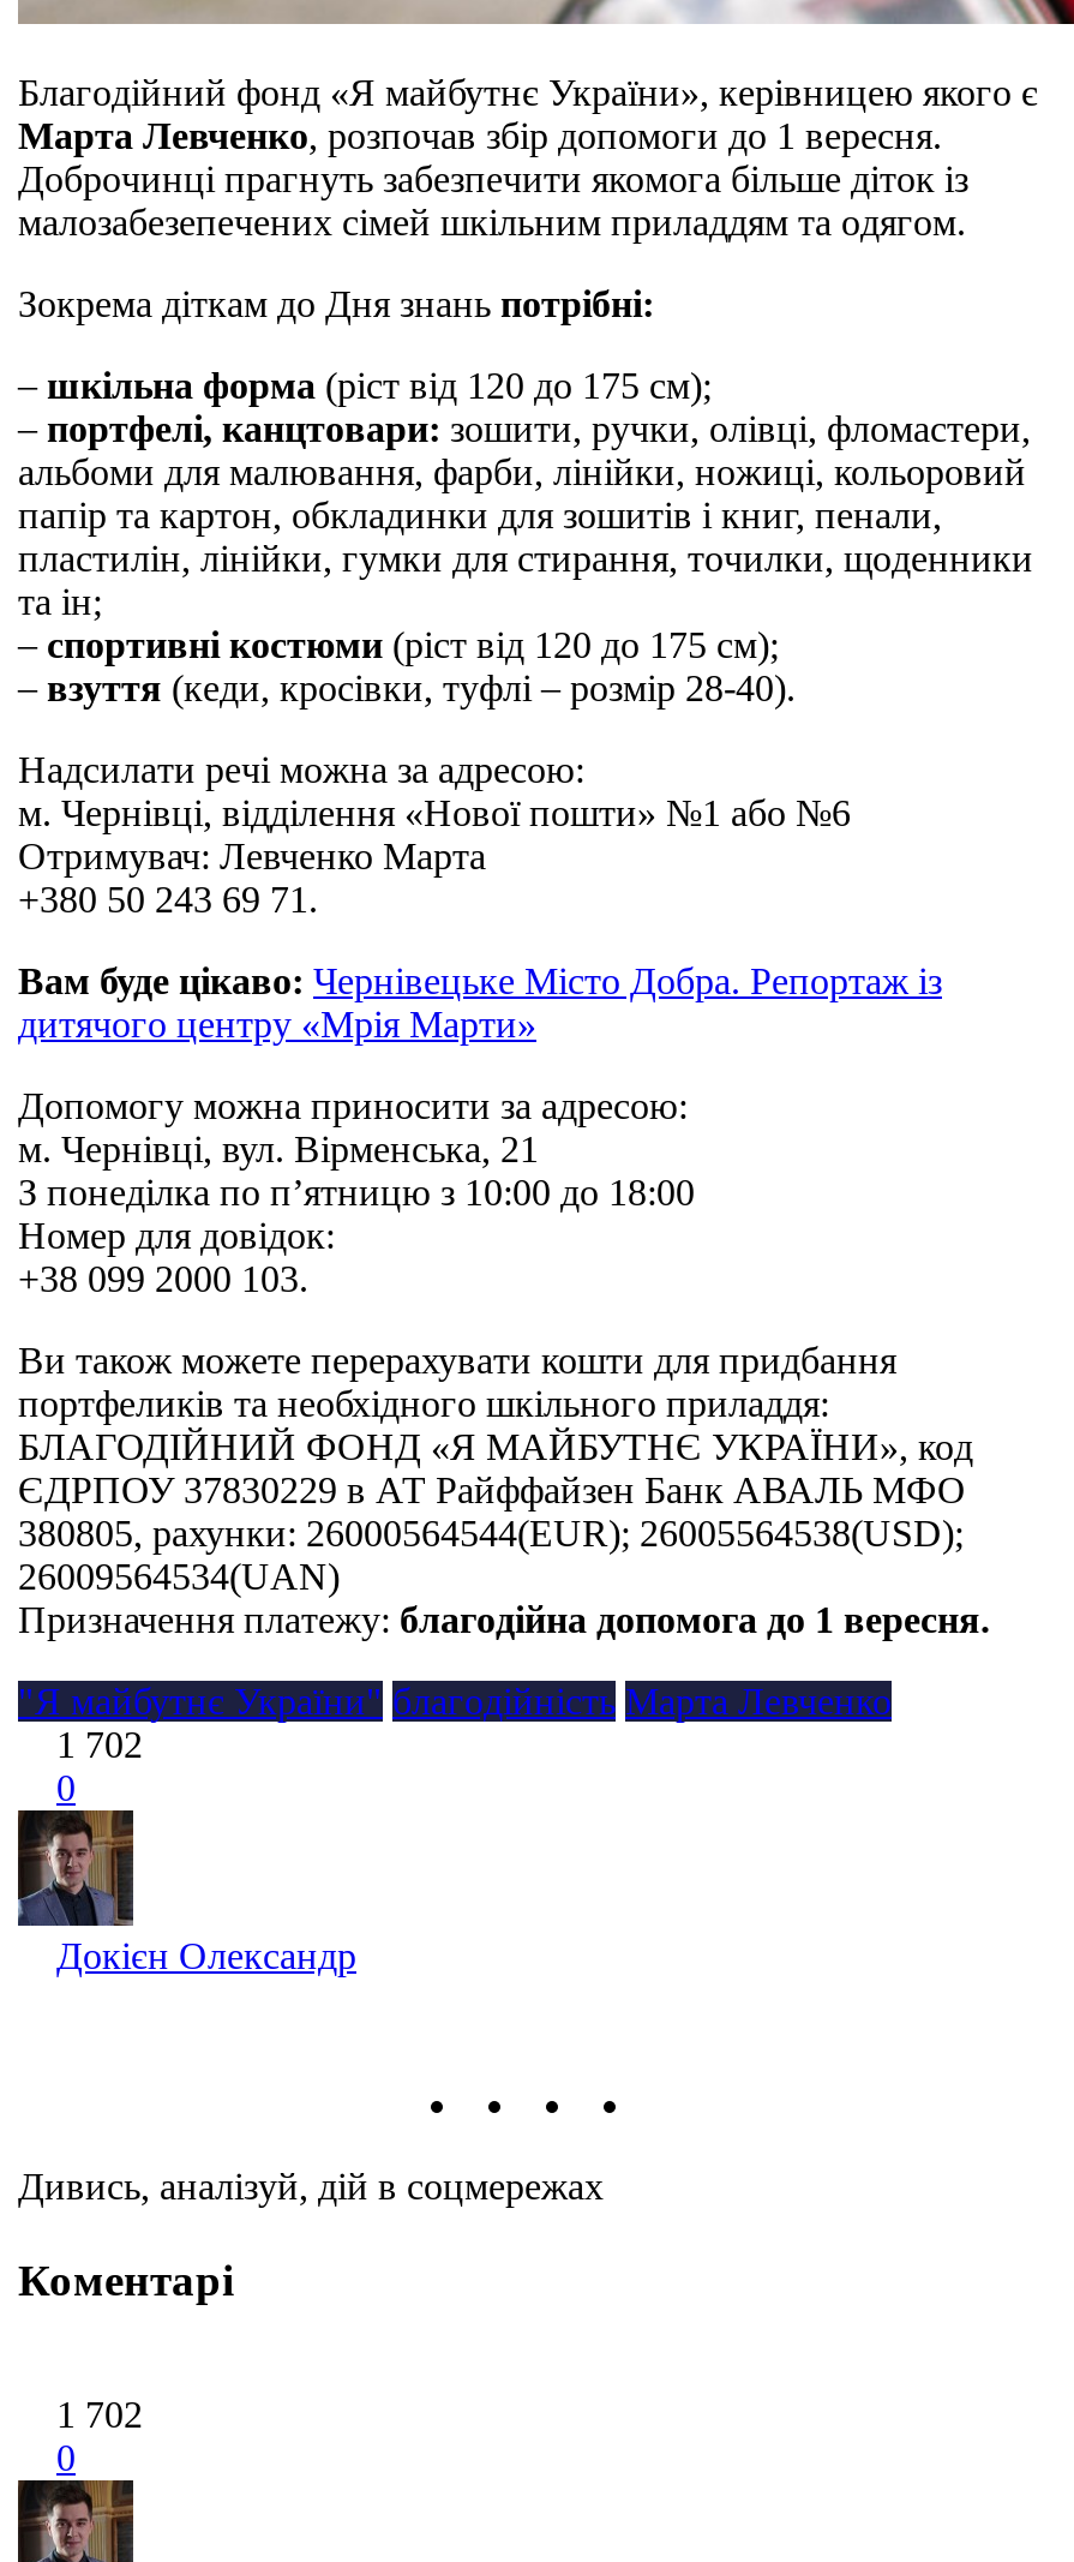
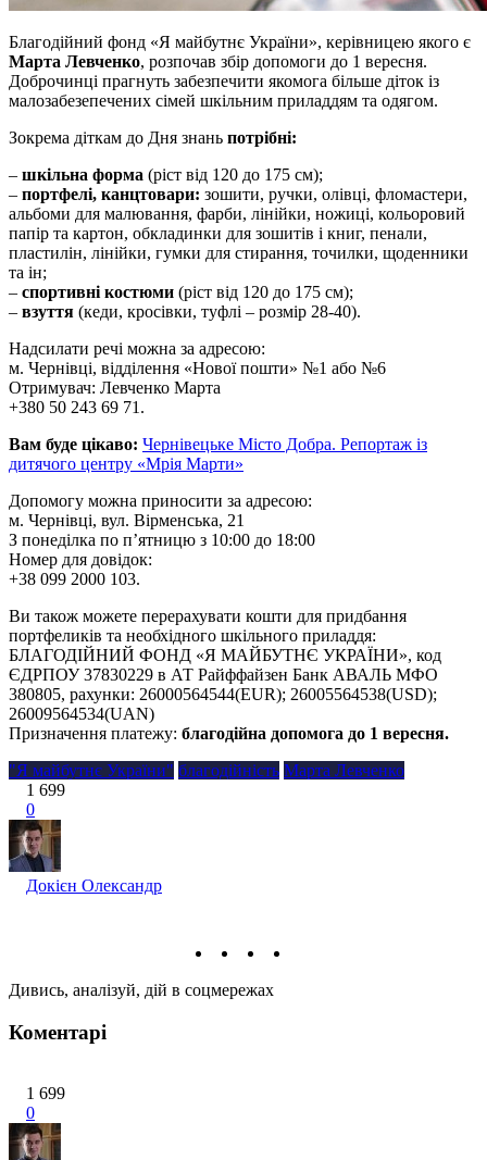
[56,1724,143,1765] 1 702 -> [26,780,65,799] 1 699
[56,2395,143,2435] 1 702 -> [26,1084,65,1103] 1 699

